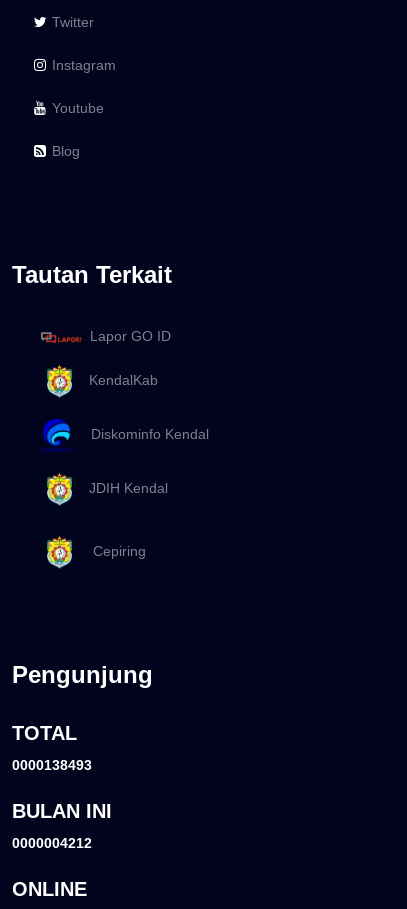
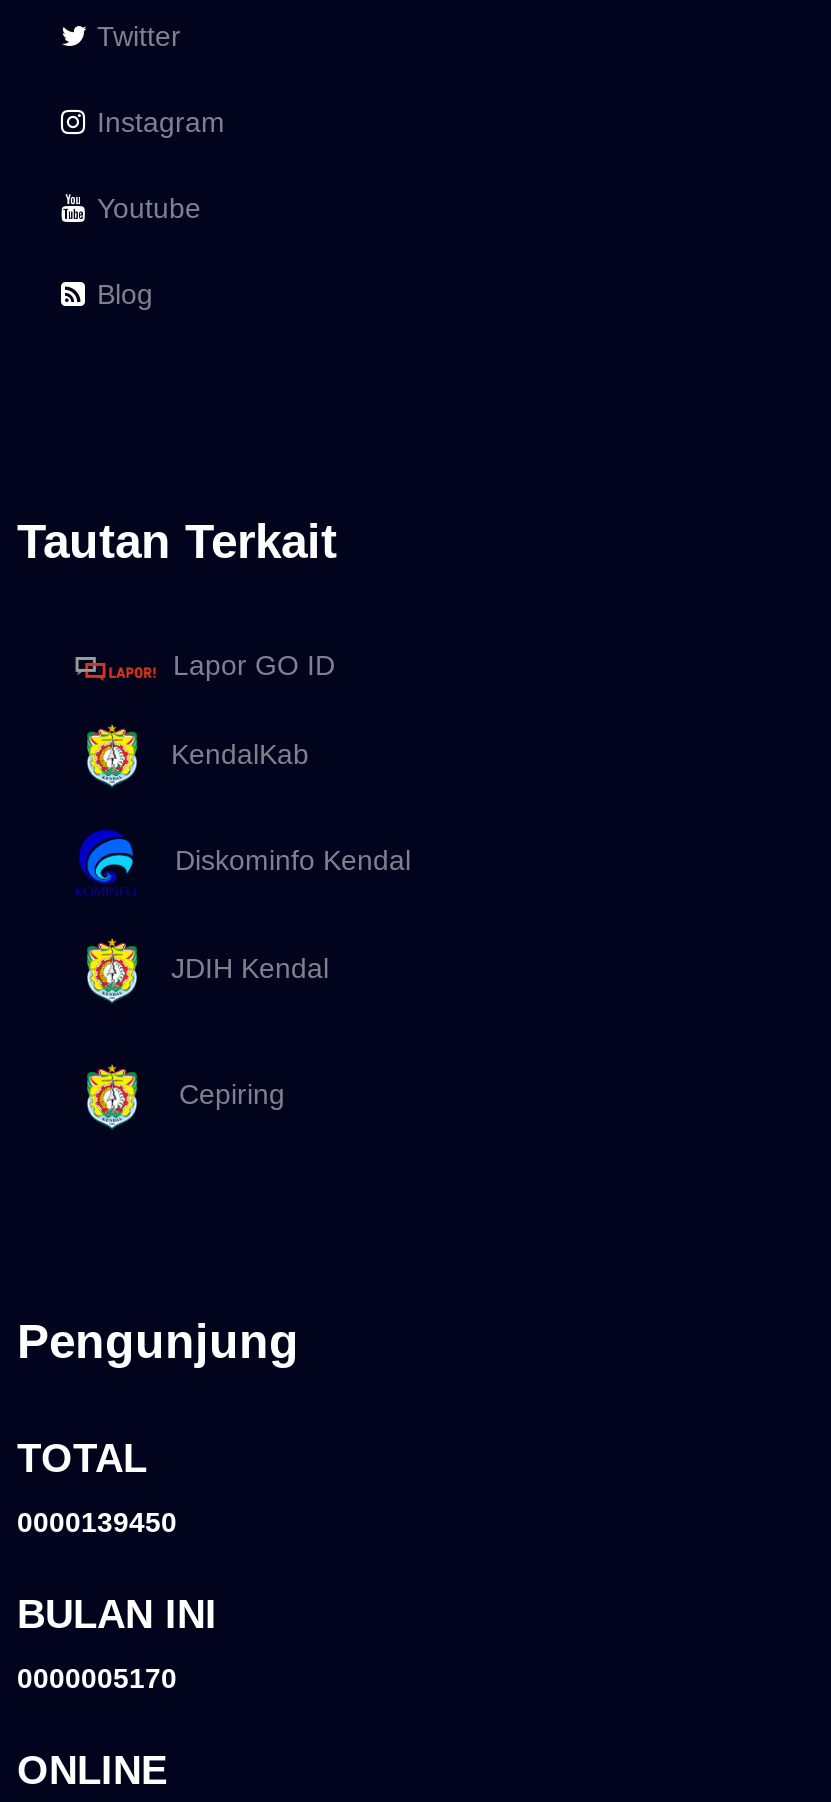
[12,757,92,773] 0000138493 -> [17,1505,177,1537] 0000139450
[12,835,92,851] 0000004212 -> [17,1661,177,1693] 0000005170

